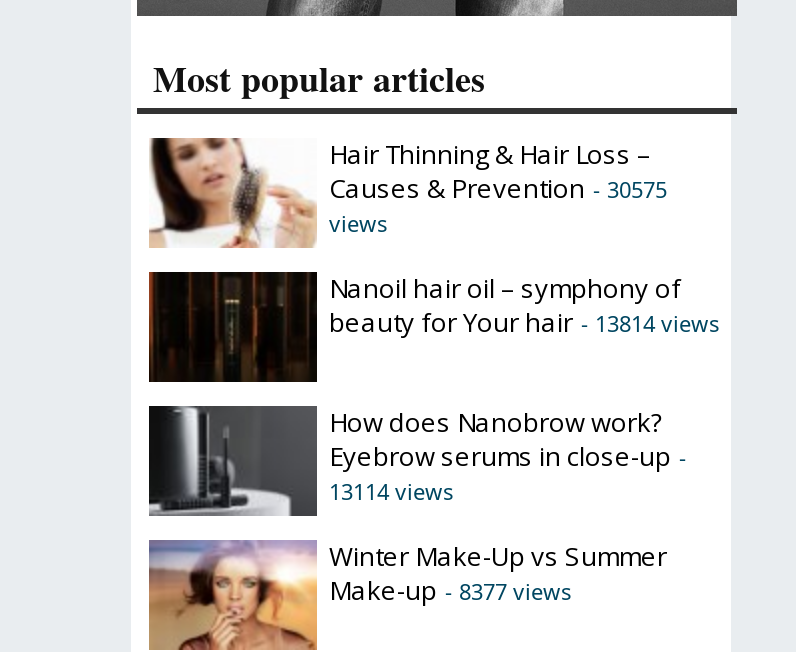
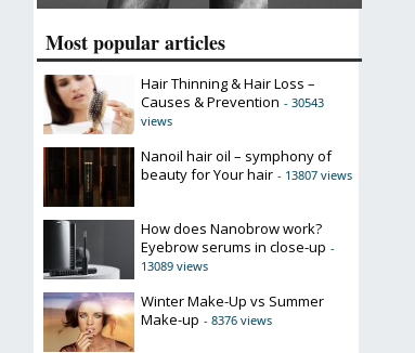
[329,170,667,206] Causes & Prevention - 30575 -> [141,92,324,112] Causes & Prevention - 30543
[329,304,719,340] beauty for Your hair - 13814 views -> [141,165,352,184] beauty for Your hair - 13807 views
[329,476,453,506] 13114 views -> [141,258,208,274] 13089 views
[329,572,571,608] Make-up - 8377 views -> [141,310,272,329] Make-up - 8376 views

